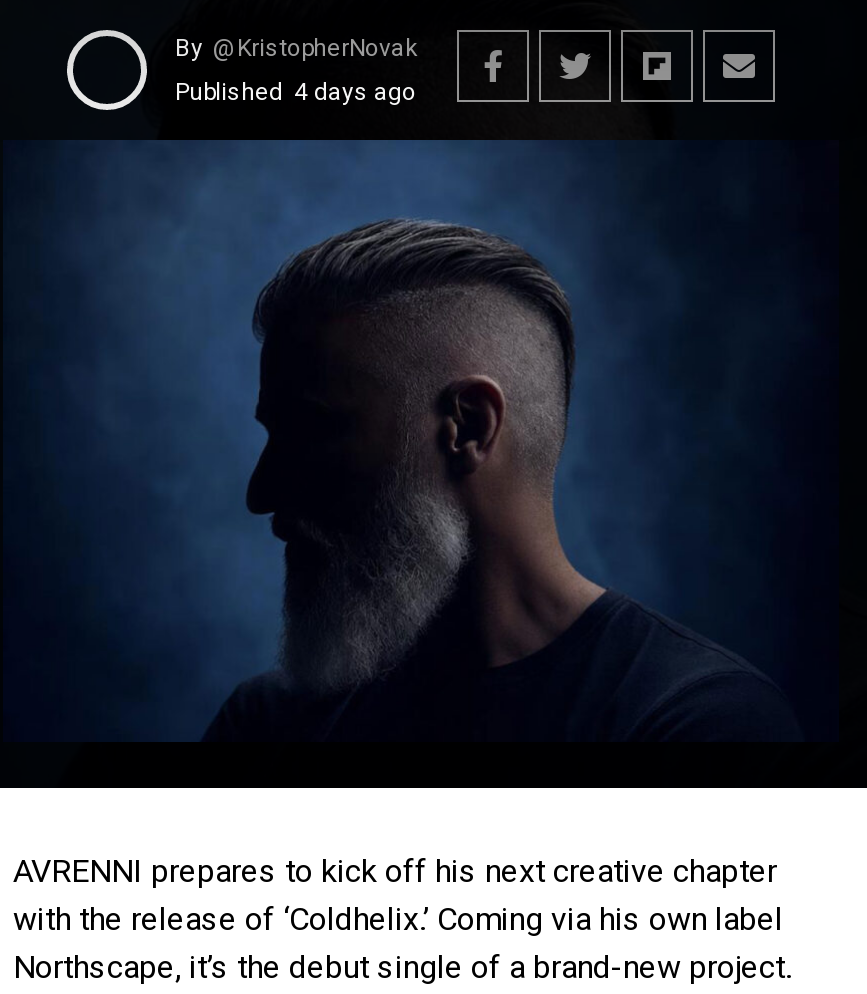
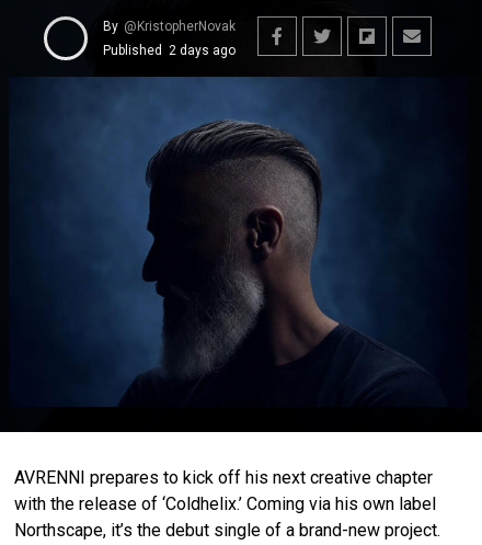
[175,78,416,106] Published 4 days ago -> [103,43,235,58] Published 2 days ago

